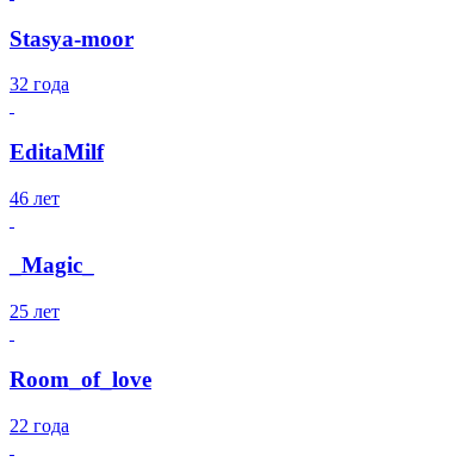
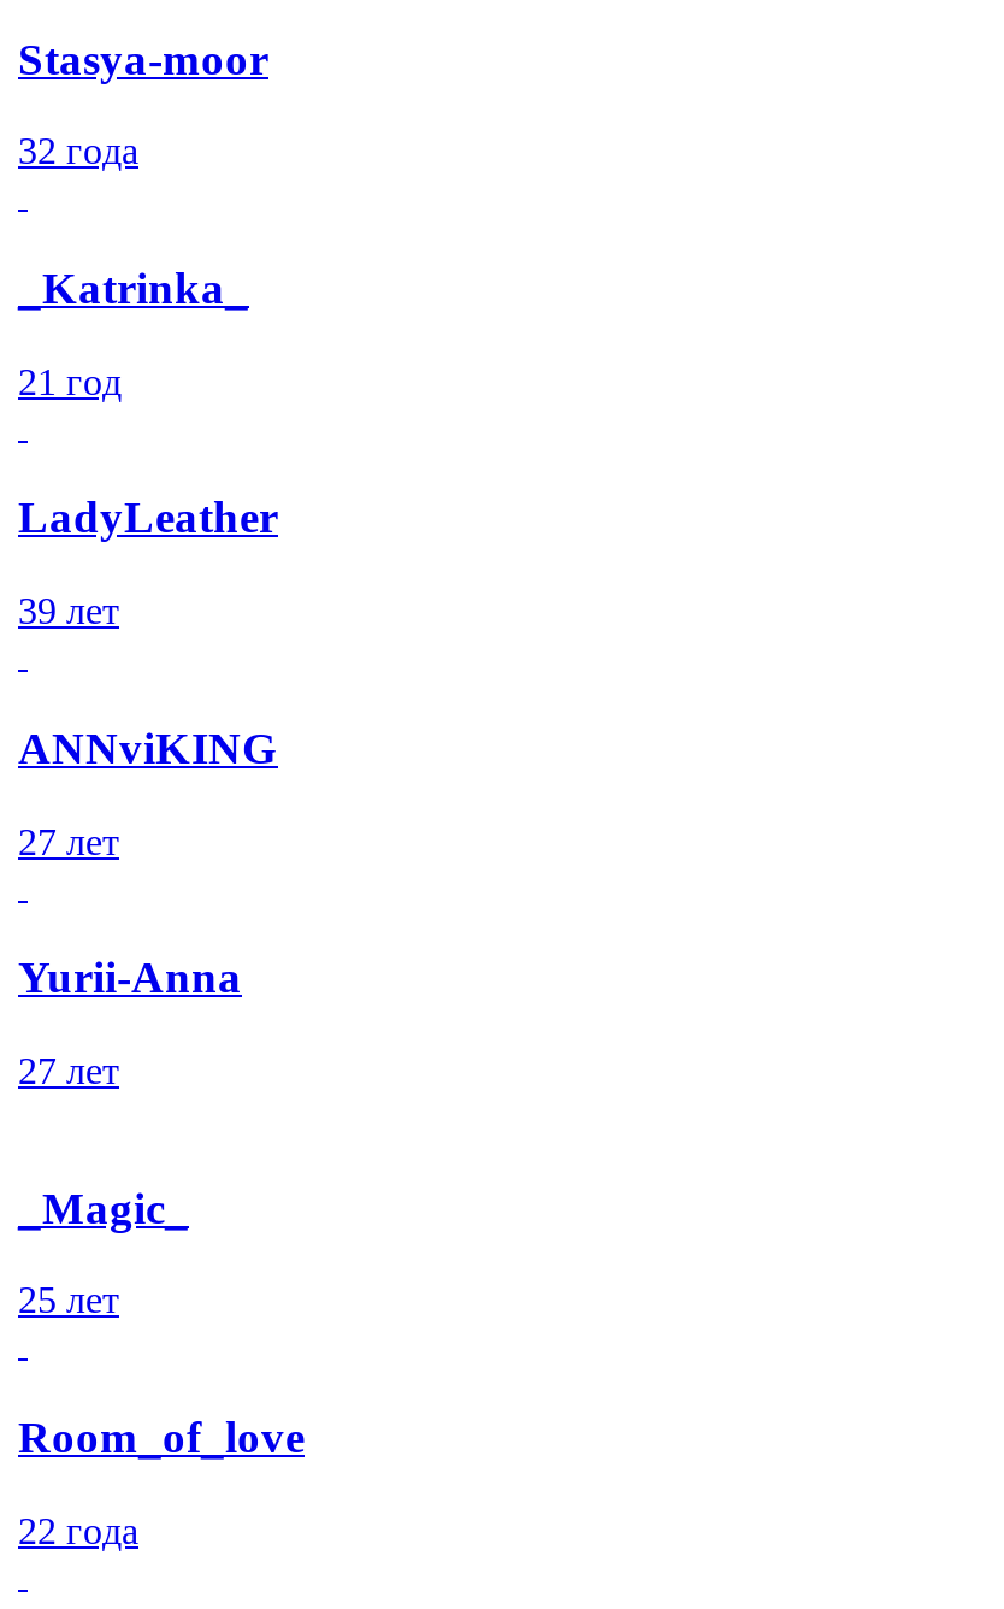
[10,139,104,208] EditaMilf | 46 лет -> [18,263,278,1091] _Katrinka_ | 21 год | LadyLeather | 39 лет | ANNviKING | 27 лет | Yurii-Anna | 27 лет

